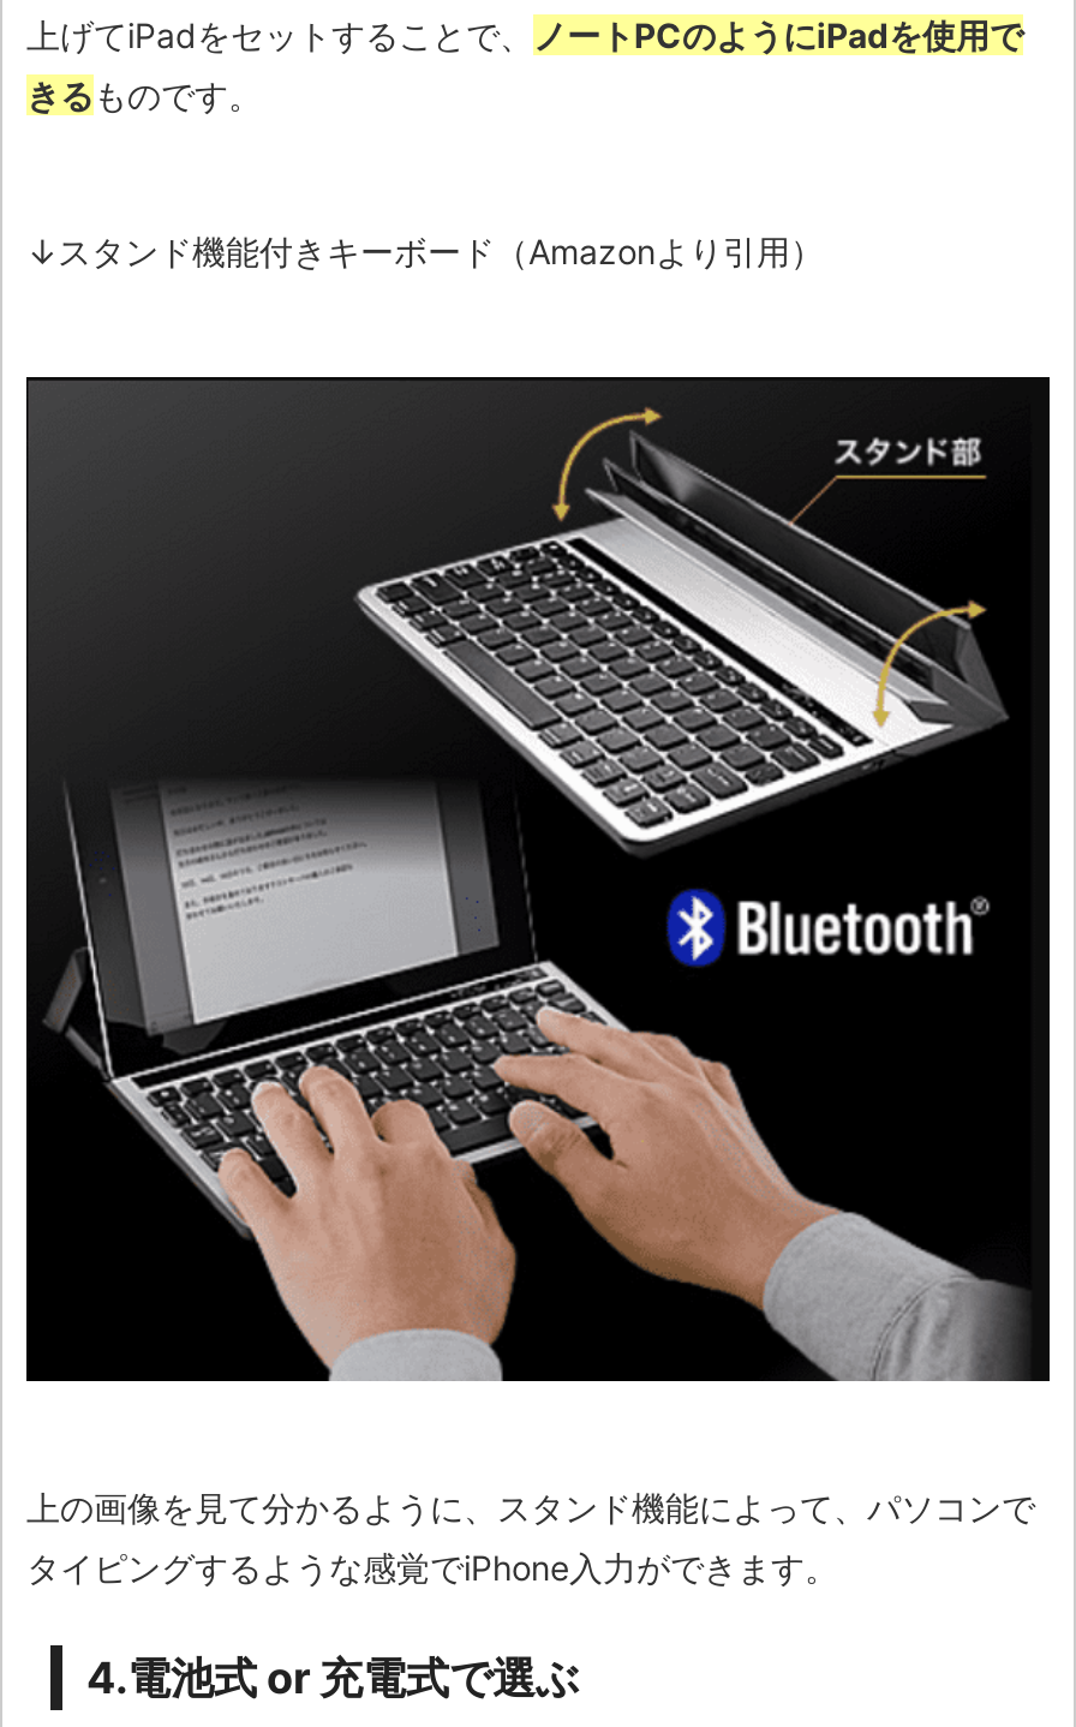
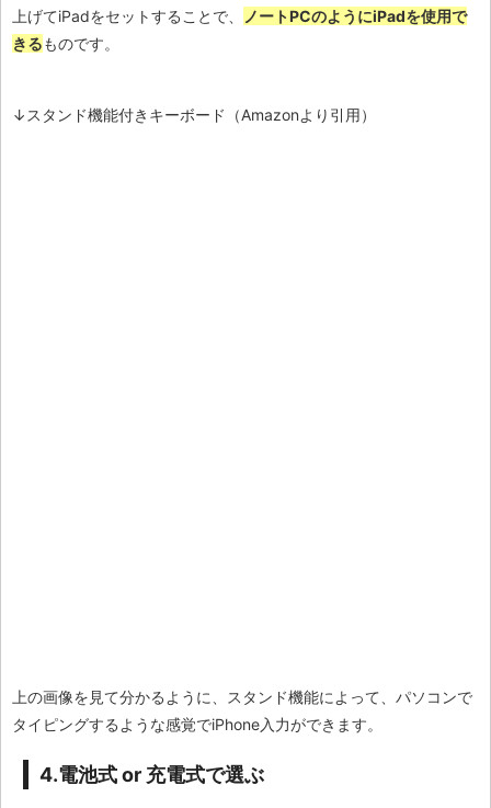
[24,375,1052,1384] [image] -> none

